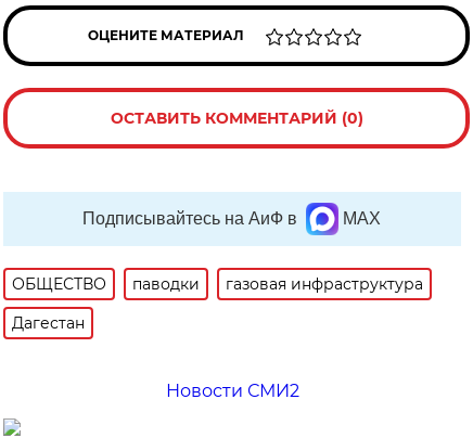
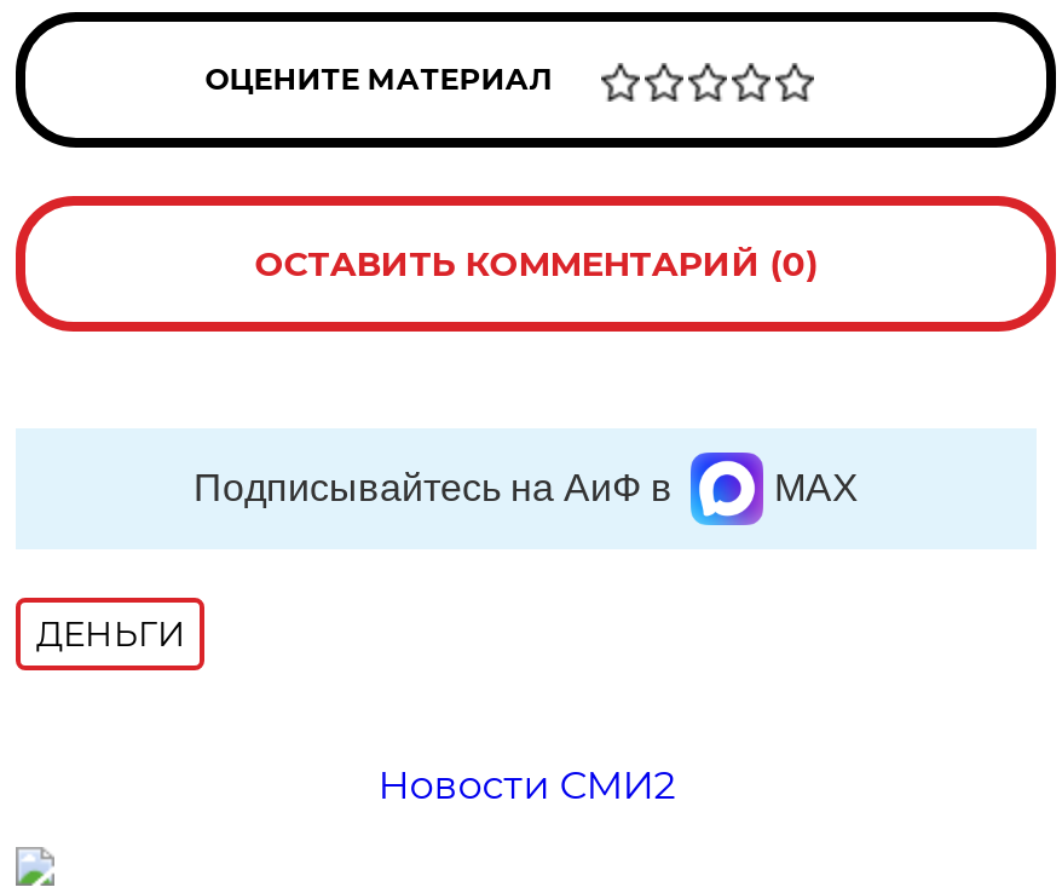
[12,274,424,333] ОБЩЕСТВО | паводки | газовая инфраструктура | Дагестан -> [36,612,186,656] ДЕНЬГИ

